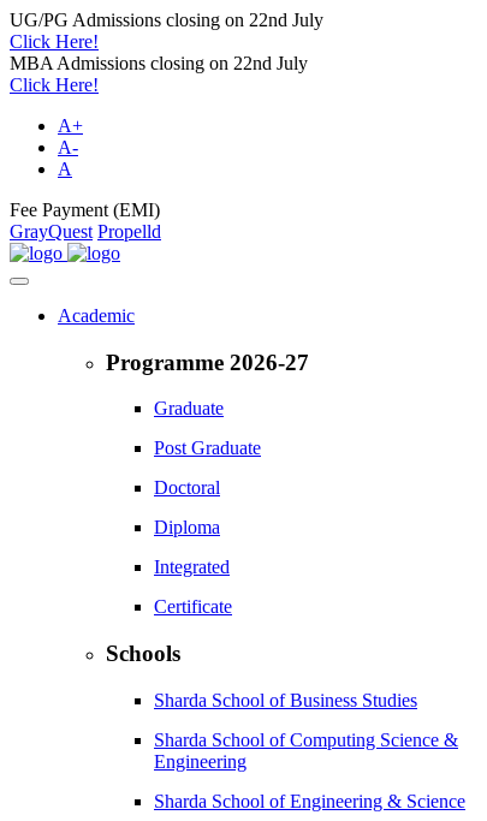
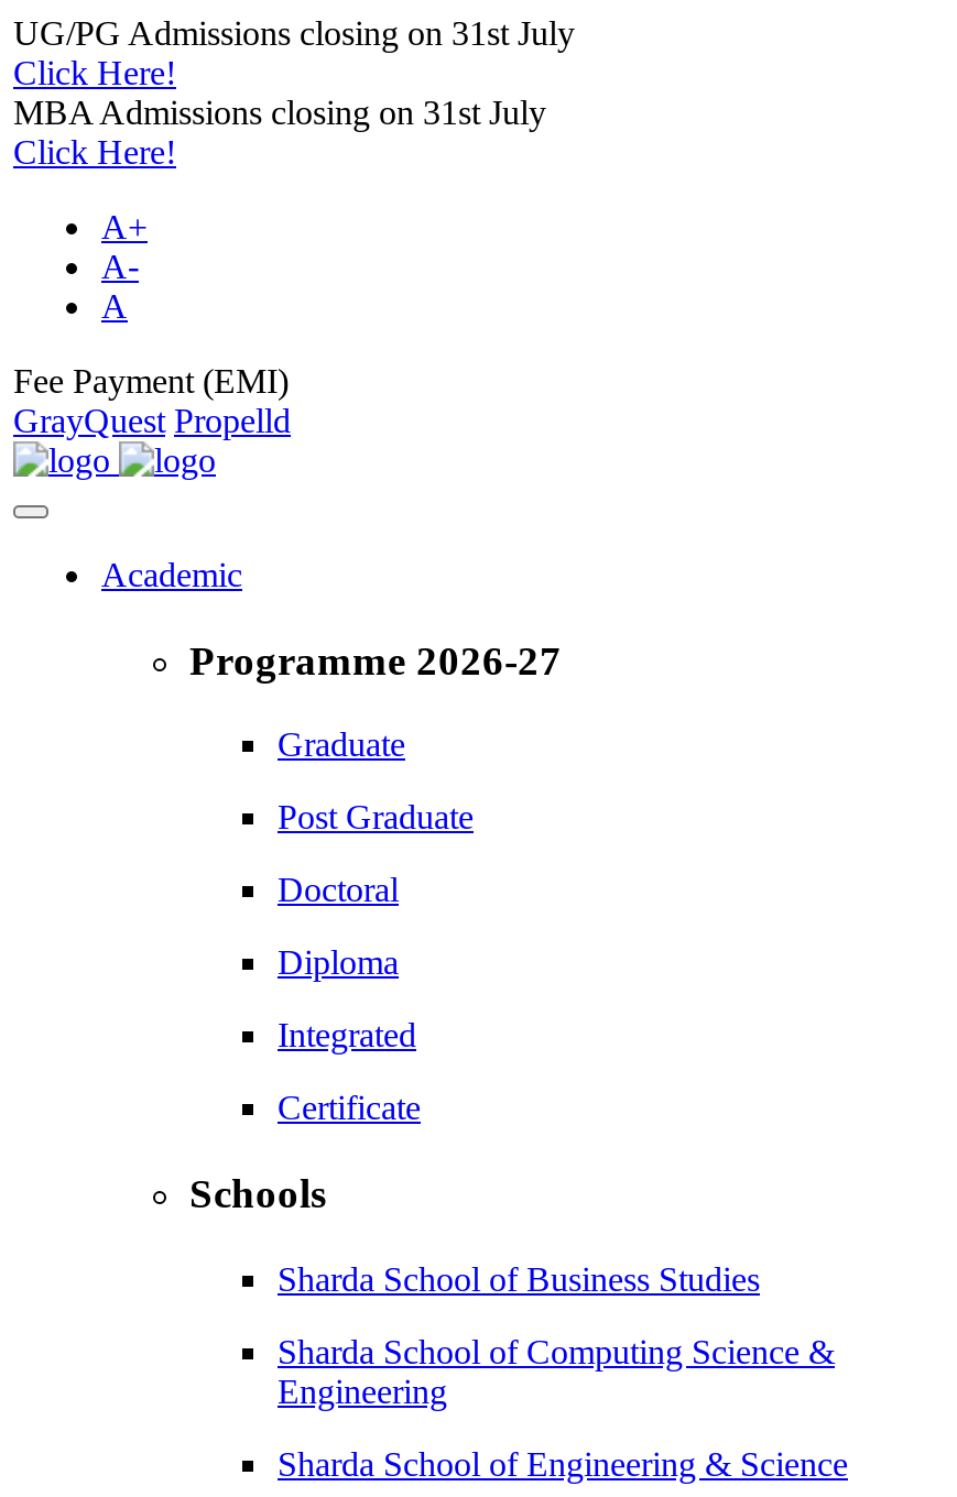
[10,10,323,30] UG/PG Admissions closing on 22nd July -> [13,14,575,52] UG/PG Admissions closing on 31st July
[10,53,308,73] MBA Admissions closing on 22nd July -> [13,94,546,131] MBA Admissions closing on 31st July

